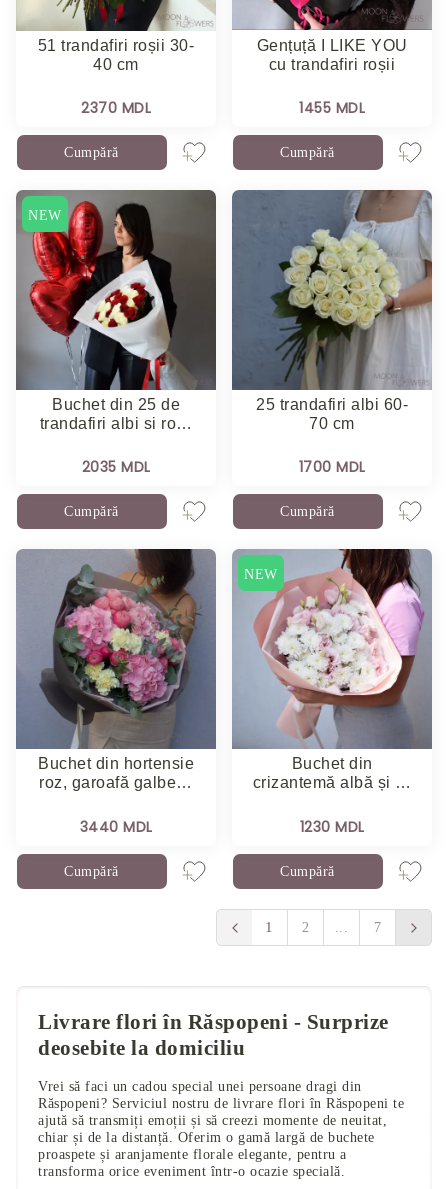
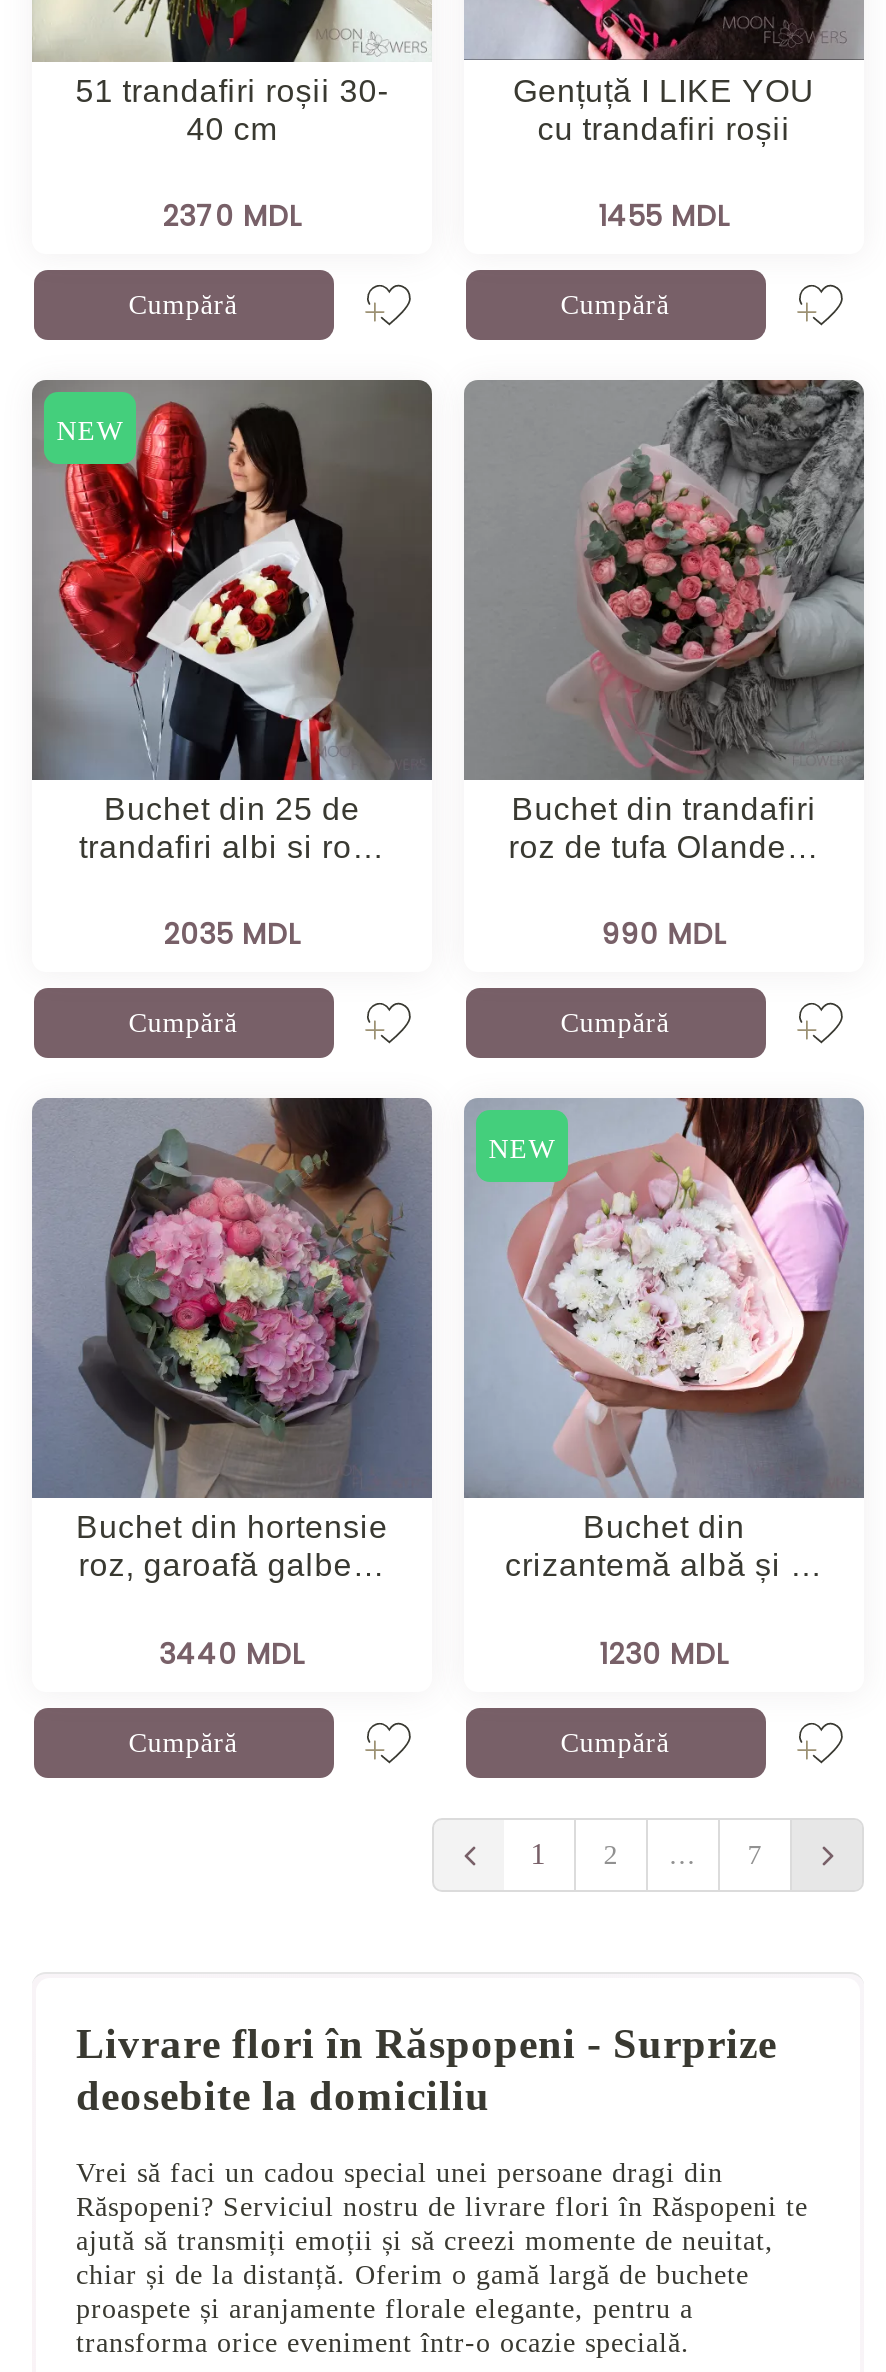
[233,190,432,432] [image] | 25 trandafiri albi 60- | 70 cm -> [464,380,864,864] [image] | Buchet din trandafiri | roz de tufa Olande…
[298,457,365,477] 1700 MDL -> [602,915,726,955] 990 MDL

